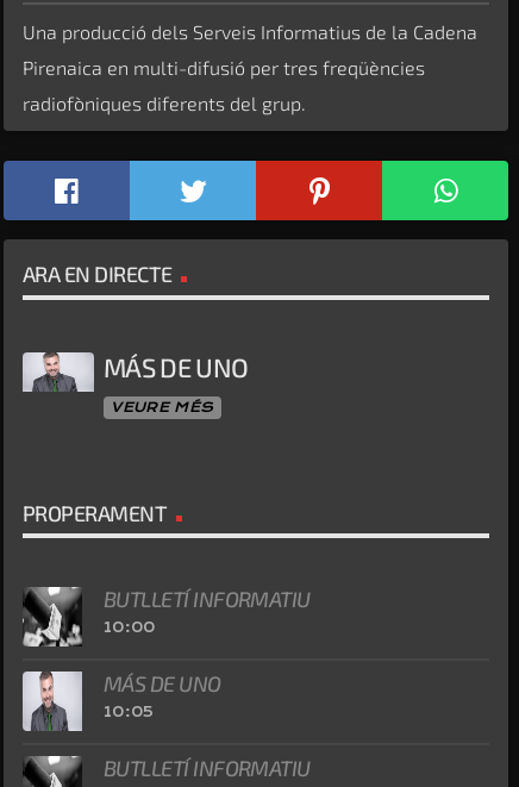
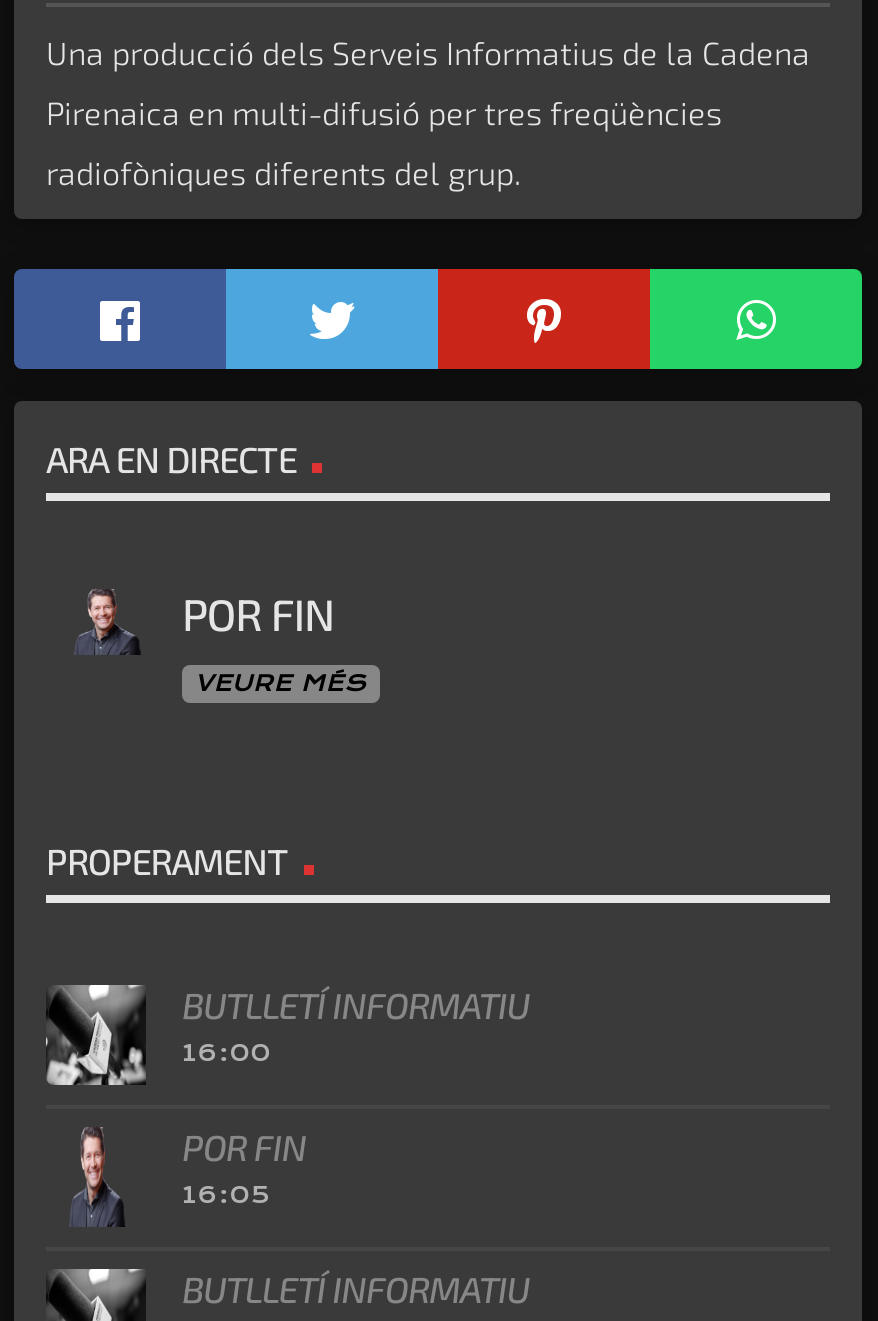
[21,351,248,393] [image] | MÁS DE UNO -> [46,588,335,657] [image] | POR FIN
[104,619,156,636] 10:00 -> [182,1039,271,1067] 16:00
[21,670,221,732] [image] | MÁS DE UNO | 10:05 -> [46,1125,306,1227] [image] | POR FIN | 16:05

